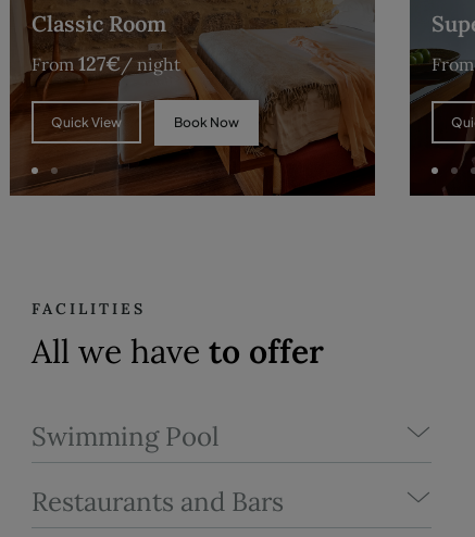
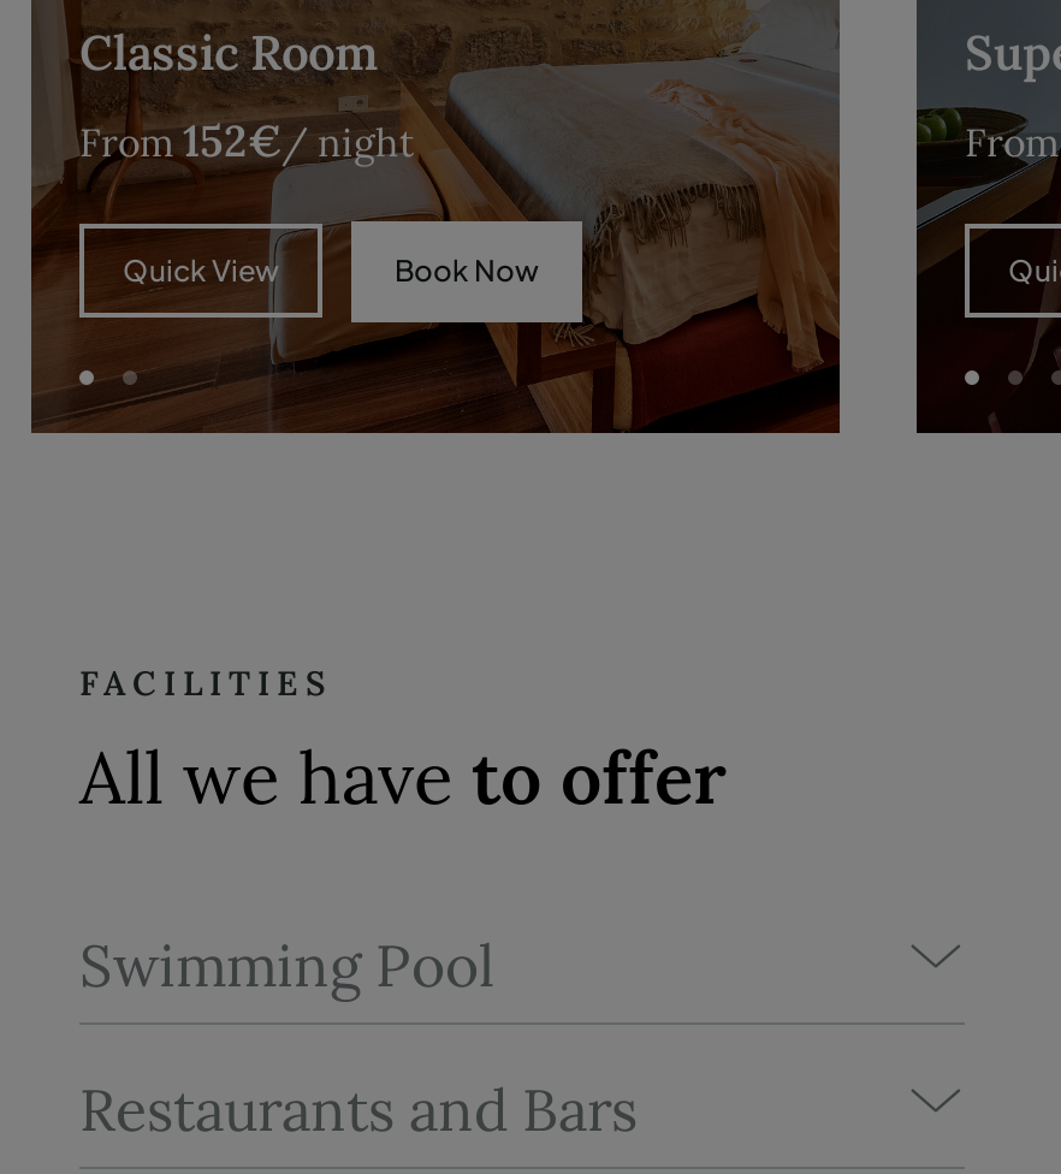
[32,51,180,76] From 127€/ night -> [79,113,414,168] From 152€/ night

